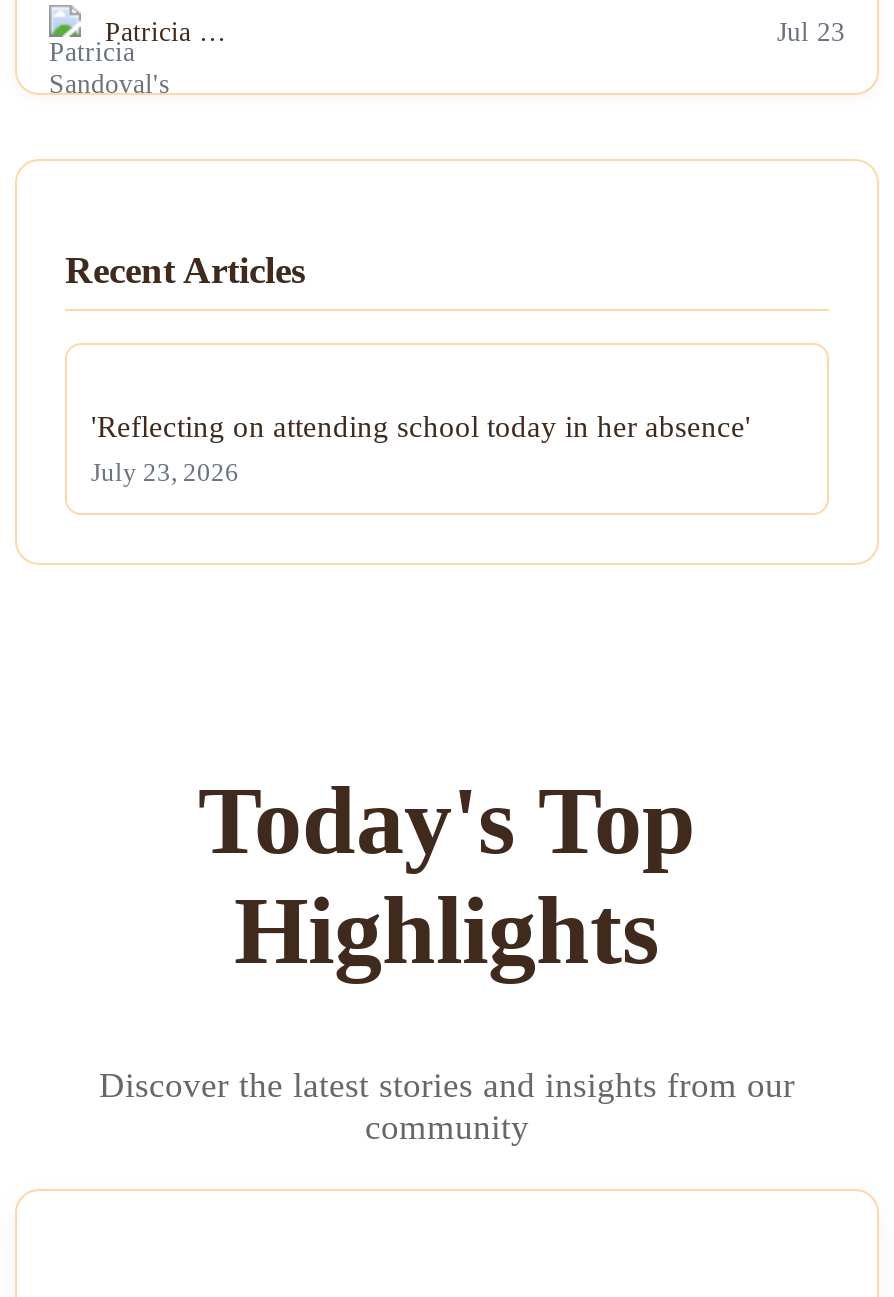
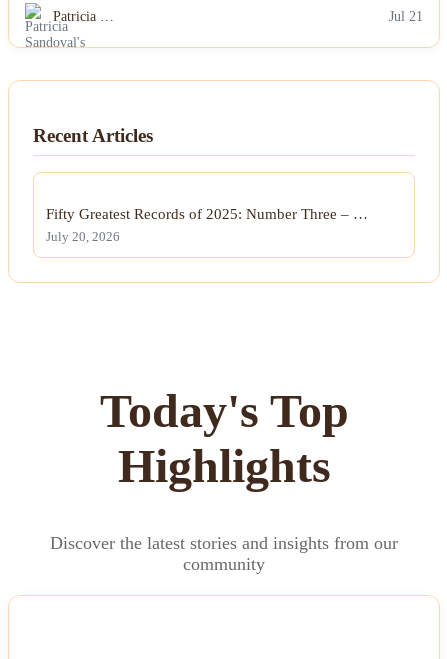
[777,18,845,48] Jul 23 -> [389,9,423,24] Jul 21
[91,409,751,443] 'Reflecting on attending school today in her absence' -> [46,205,368,222] Fifty Greatest Records of 2025: Number Three – …
[91,459,239,487] July 23, 2026 -> [46,230,120,244] July 20, 2026

